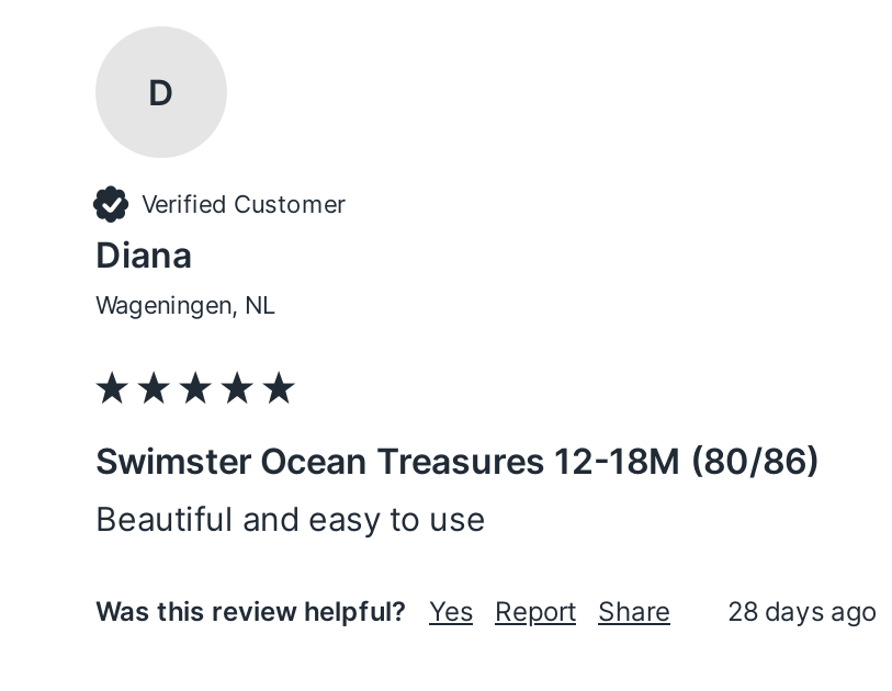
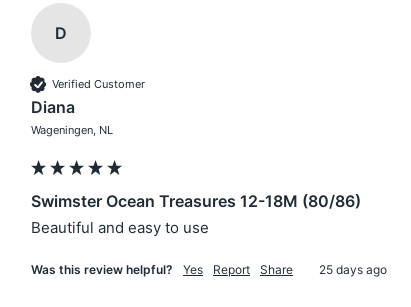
[95,595,877,628] Was this review helpful? Yes Report Share 28 days ago -> [31,262,387,277] Was this review helpful? Yes Report Share 25 days ago

